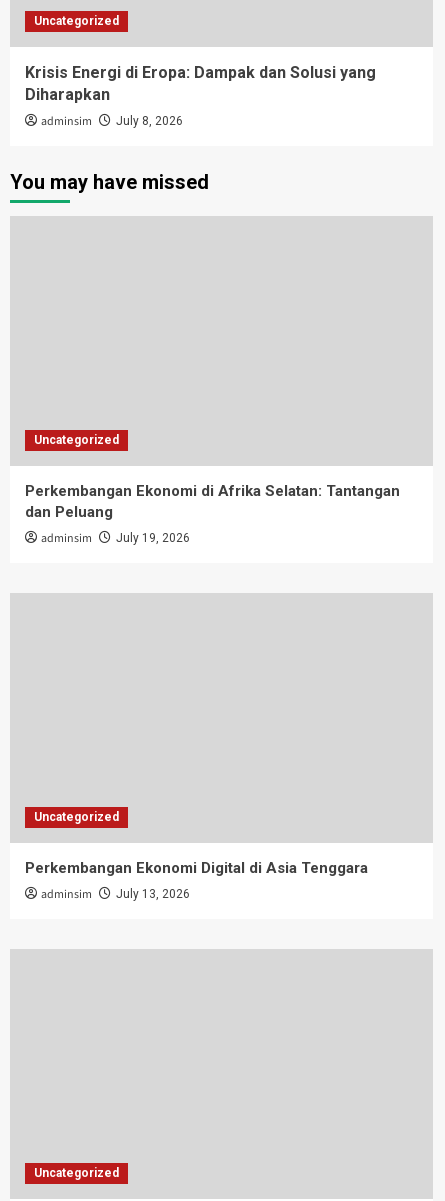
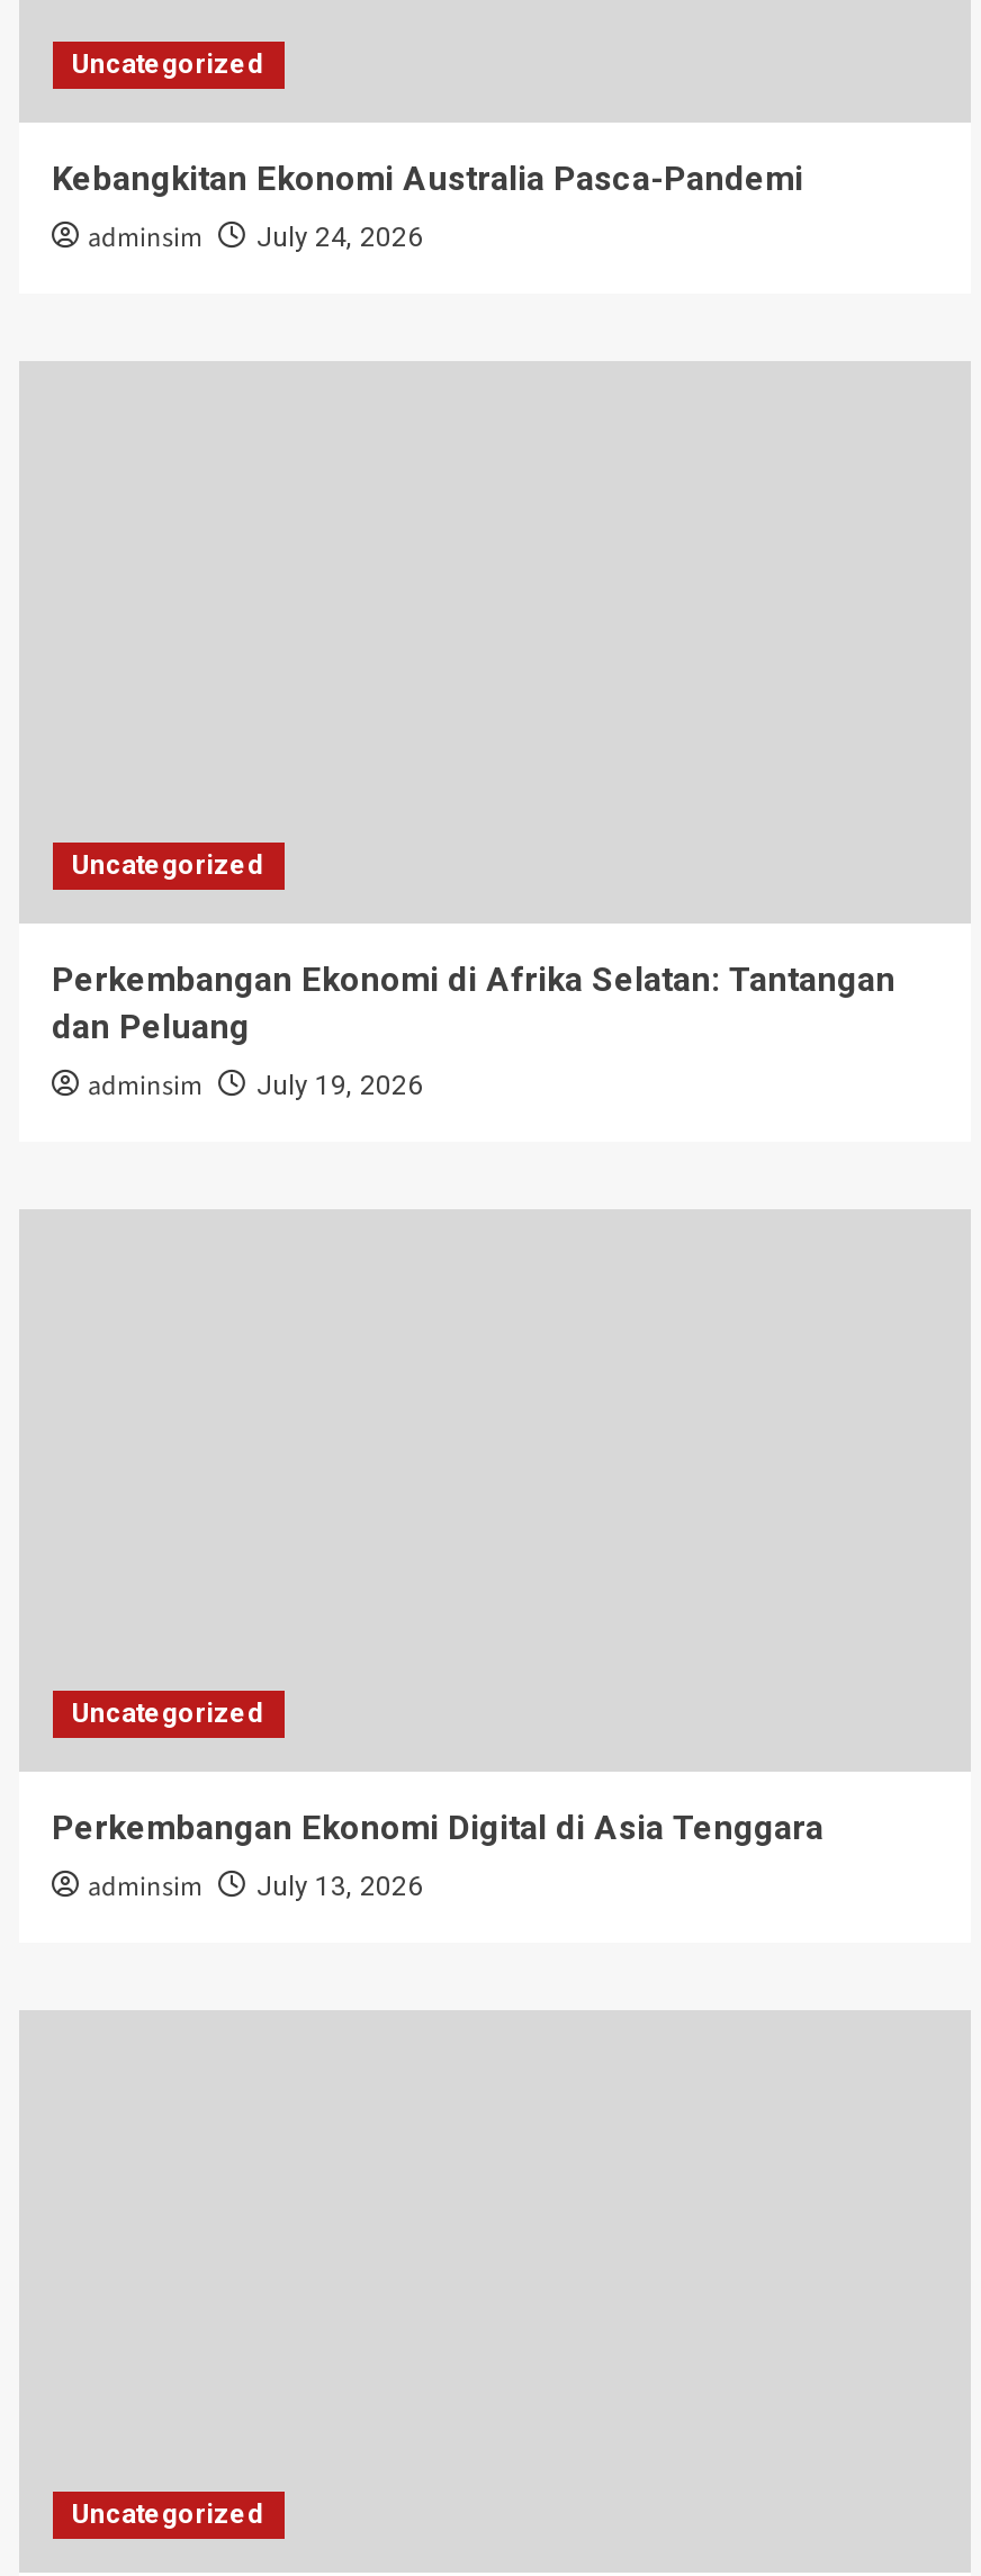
[24,63,375,104] Krisis Energi di Eropa: Dampak dan Solusi yang | Diharapkan -> [52,159,803,199] Kebangkitan Ekonomi Australia Pasca-Pandemi
[9,114,208,194] July 8, 2026 | You may have missed -> [256,222,423,253] July 24, 2026

